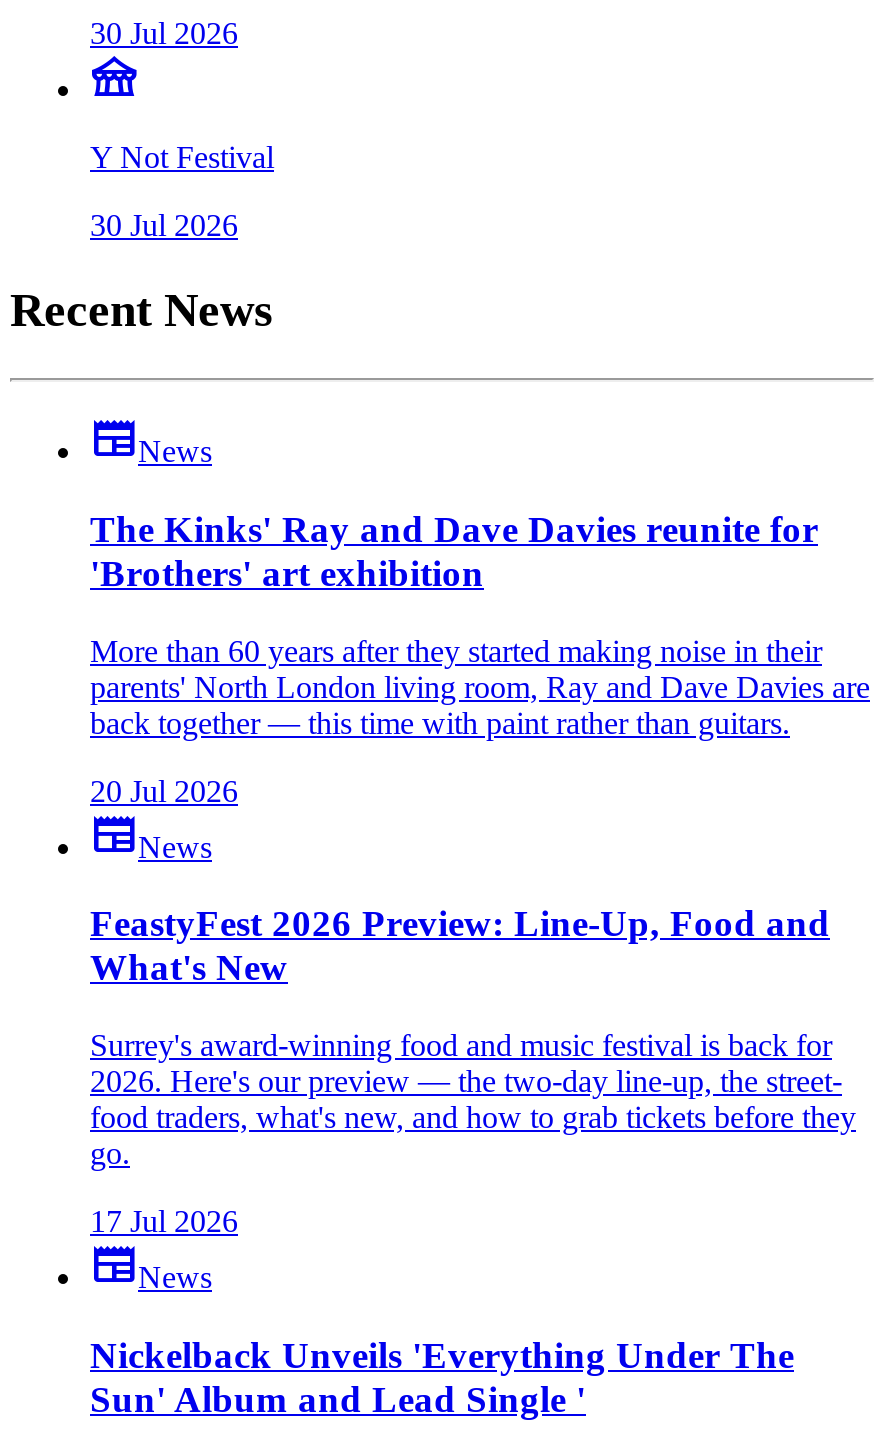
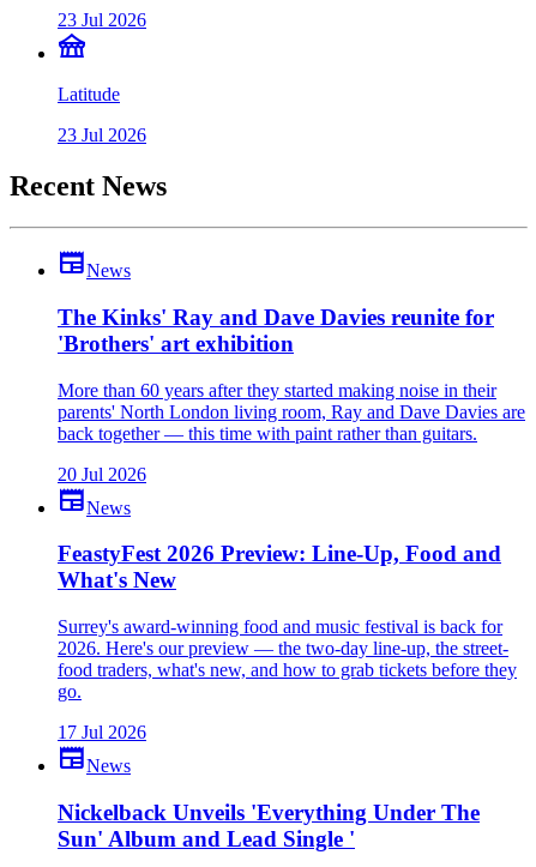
[90,16,238,50] 30 Jul 2026 -> [58,10,146,30] 23 Jul 2026
[90,140,274,174] Y Not Festival -> [58,84,120,105] Latitude
[90,208,238,242] 30 Jul 2026 -> [58,125,146,145] 23 Jul 2026

